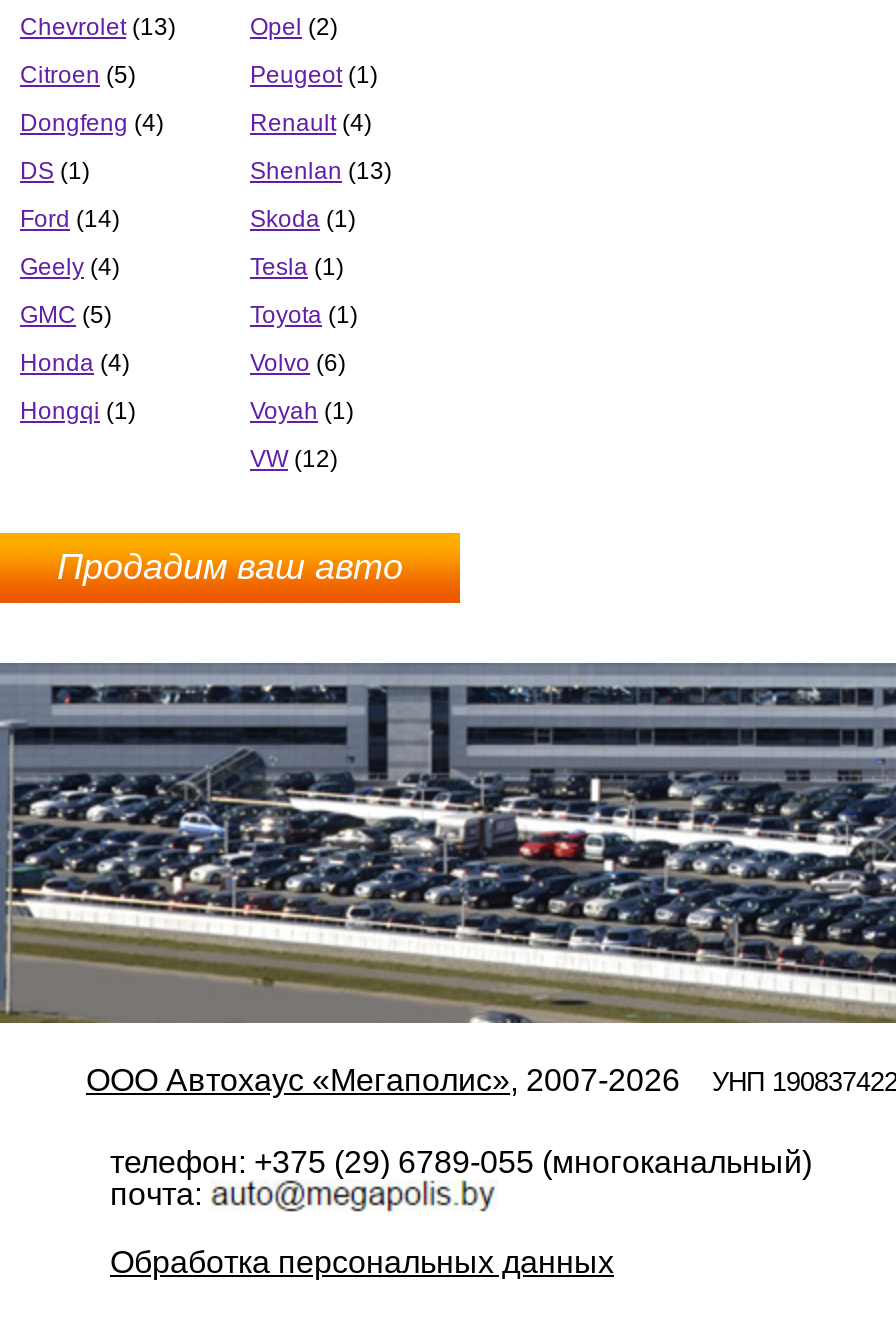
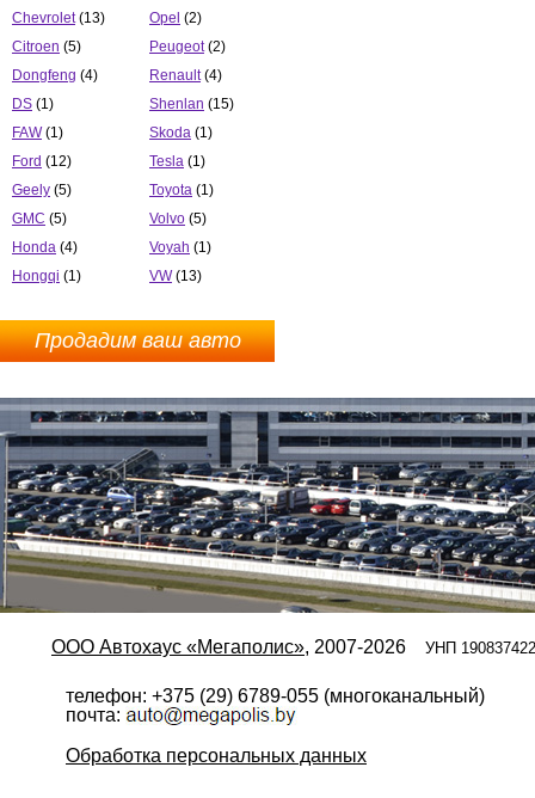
[250,61,378,89] Peugeot (1) -> [149,38,226,55] Peugeot (2)
[250,157,392,185] Shenlan (13) -> [149,96,234,112] Shenlan (15)
[20,205,120,281] Ford (14) | Geely (4) -> [12,124,72,198] FAW (1) | Ford (12) | Geely (5)
moved [20,301,136,425] -> [12,210,81,284]: GMC (5) | Honda (4) | Hongqi (1)
[250,349,346,377] Volvo (6) -> [149,210,207,227] Volvo (5)
[250,445,338,473] VW (12) -> [149,268,202,284] VW (13)

